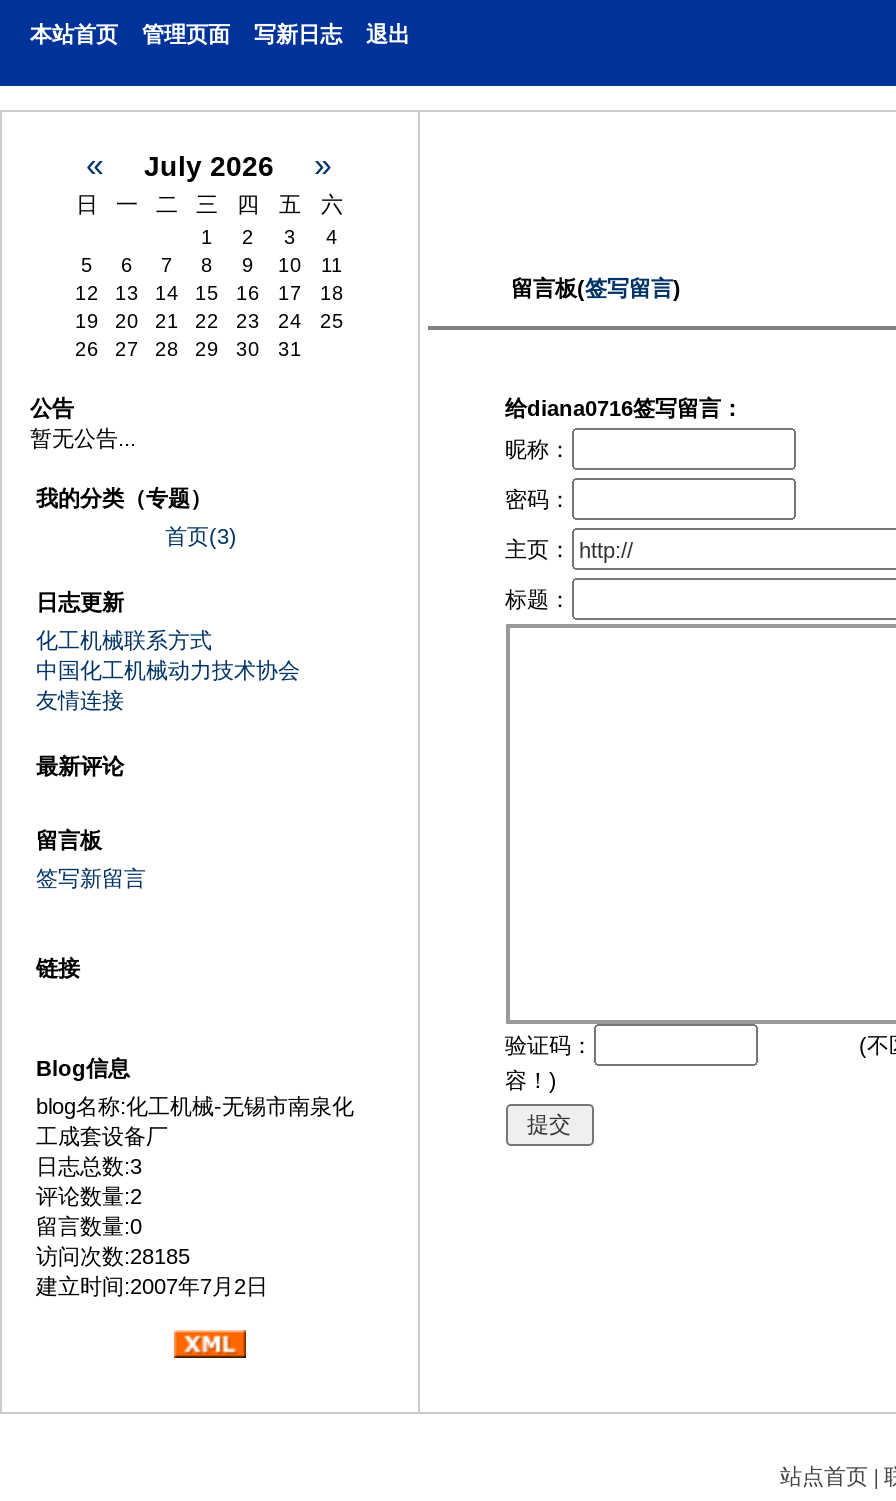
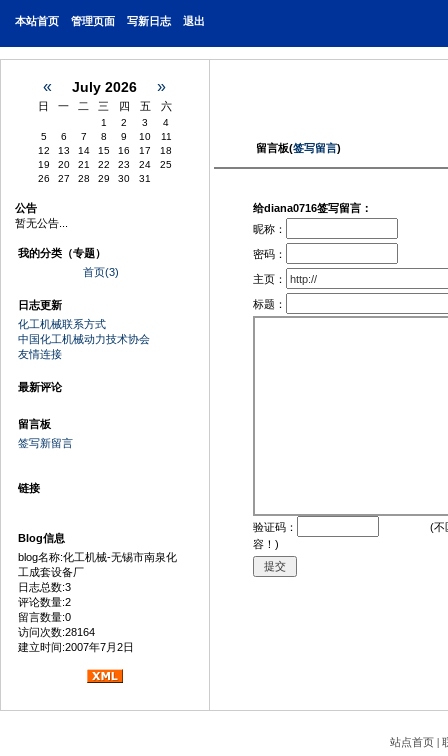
[36,1244,190,1268] 访问次数:28185 -> [18,626,95,638] 访问次数:28164

